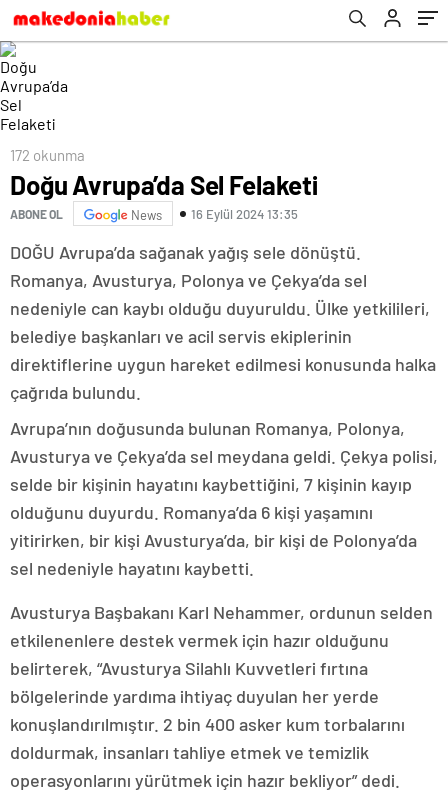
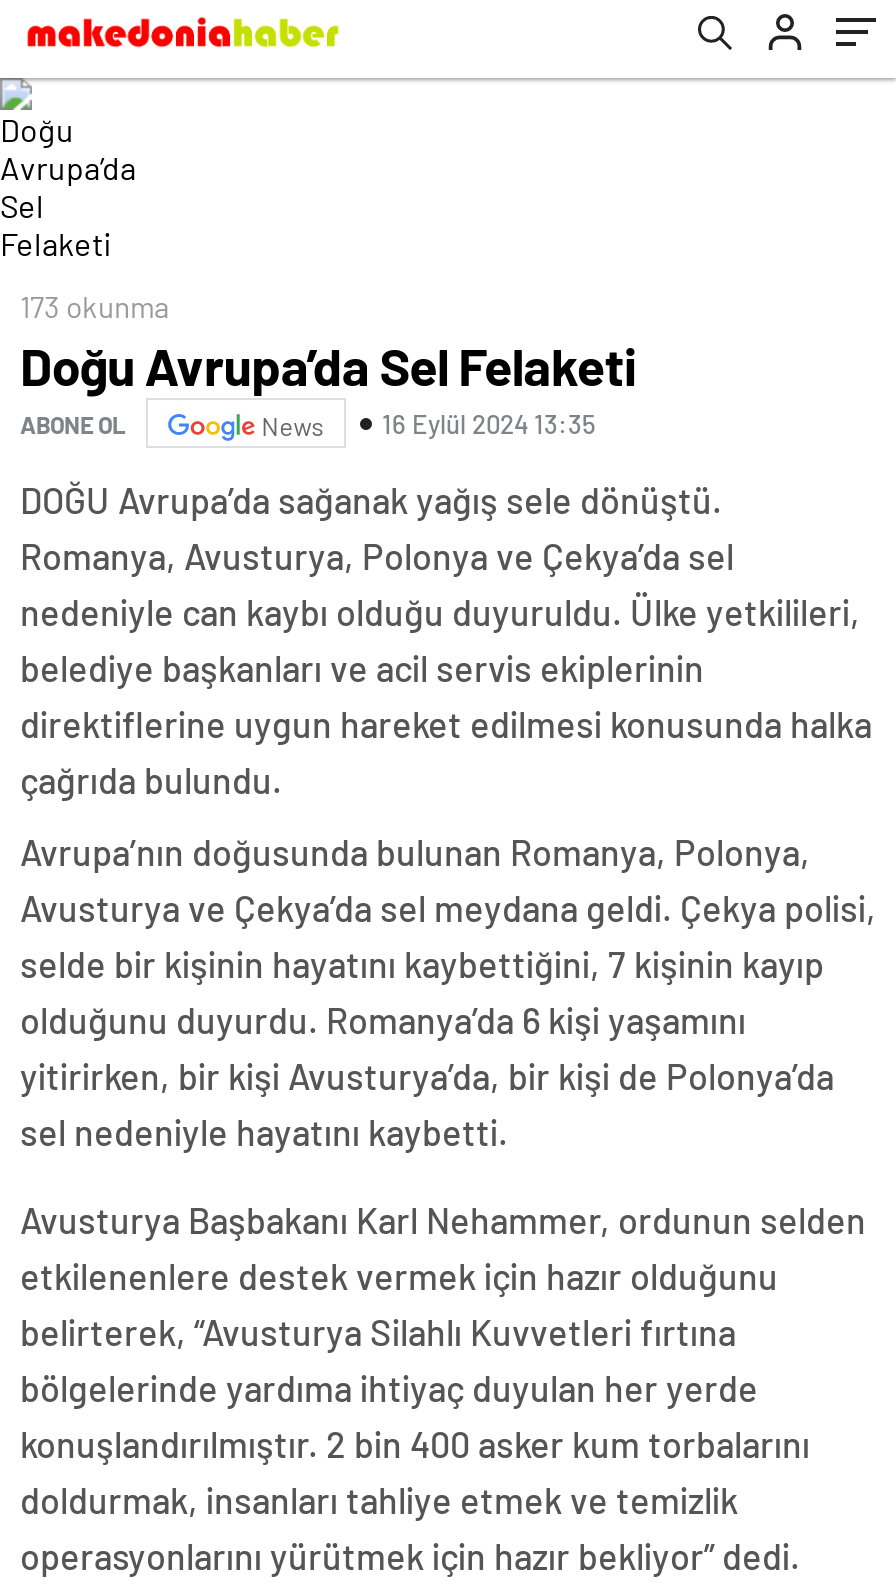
[10,146,85,164] 172 okunma -> [20,288,170,324] 173 okunma

